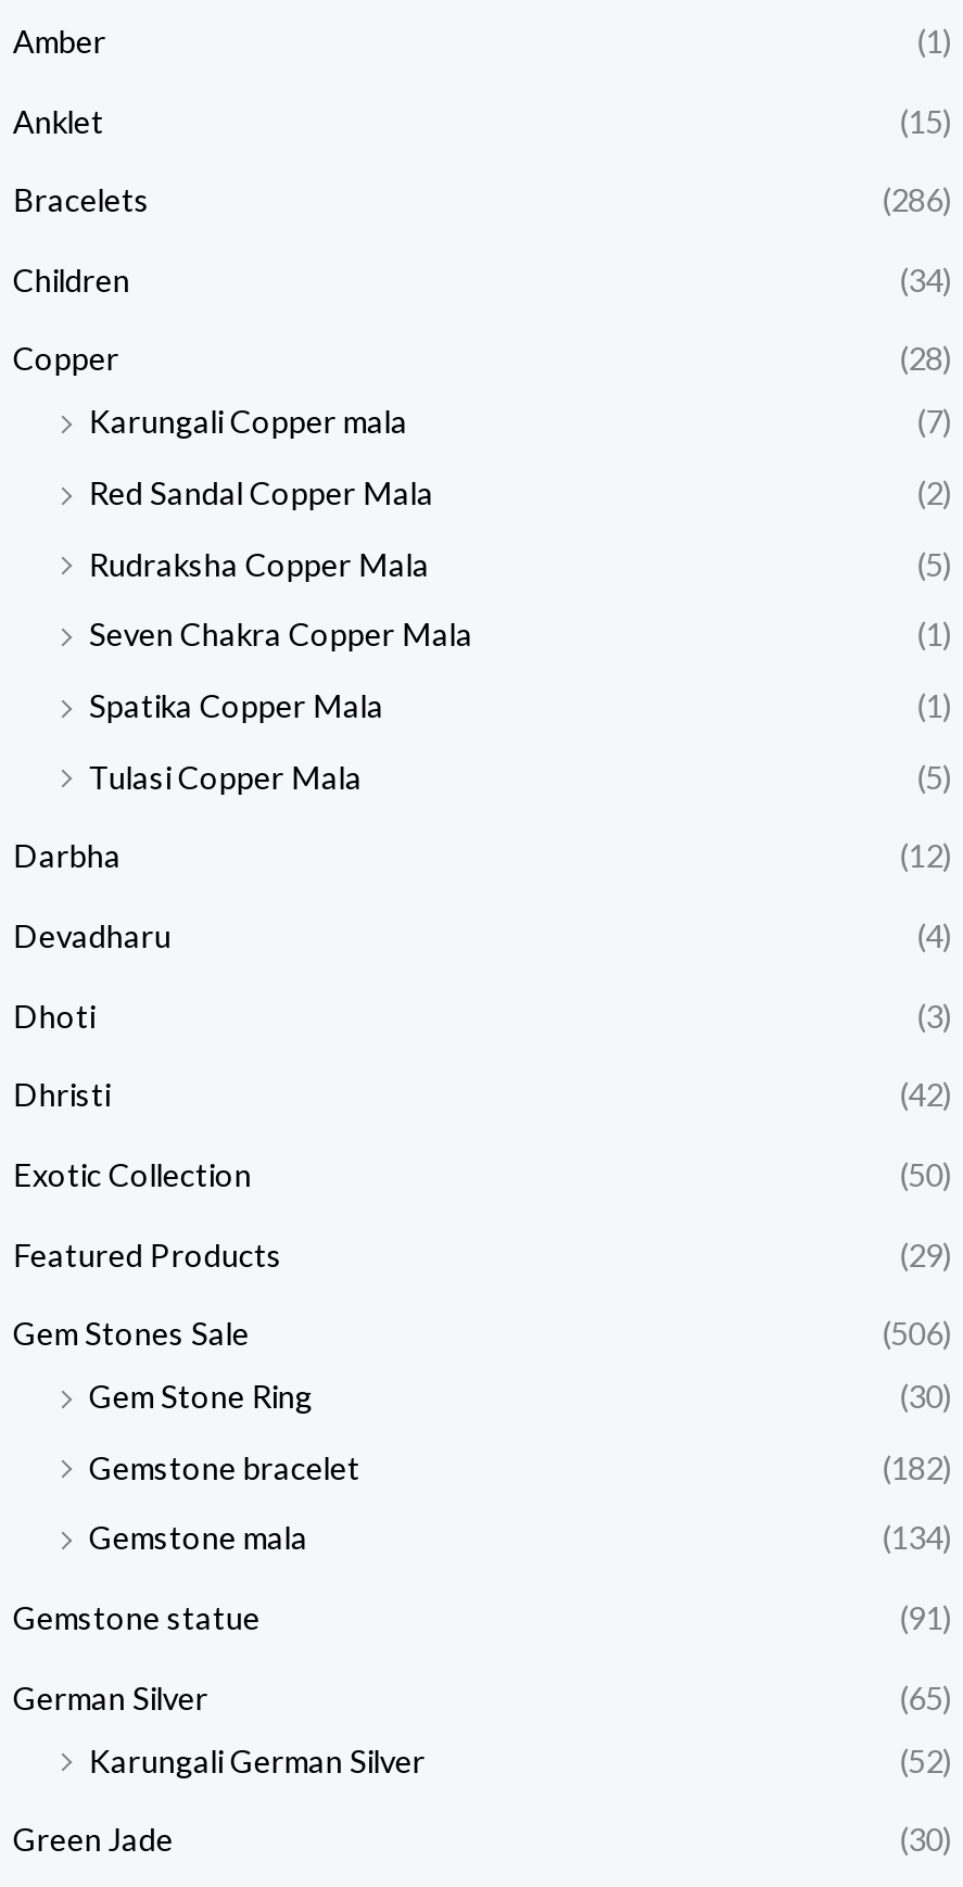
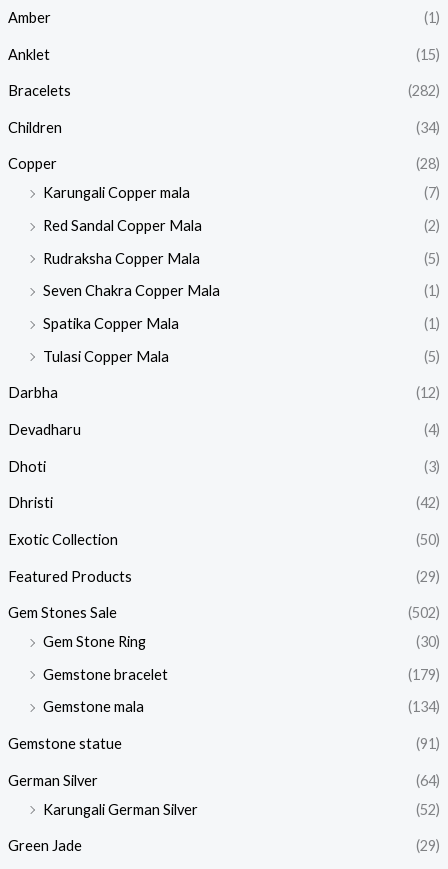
[882,182,951,219] (286) -> [408,82,440,99] (282)
[882,1315,951,1352] (506) -> [408,604,440,621] (502)
[882,1449,951,1486] (182) -> [408,666,440,683] (179)
[899,1679,951,1716] (65) -> [416,772,440,789] (64)
[899,1822,951,1859] (30) -> [416,837,440,854] (29)

